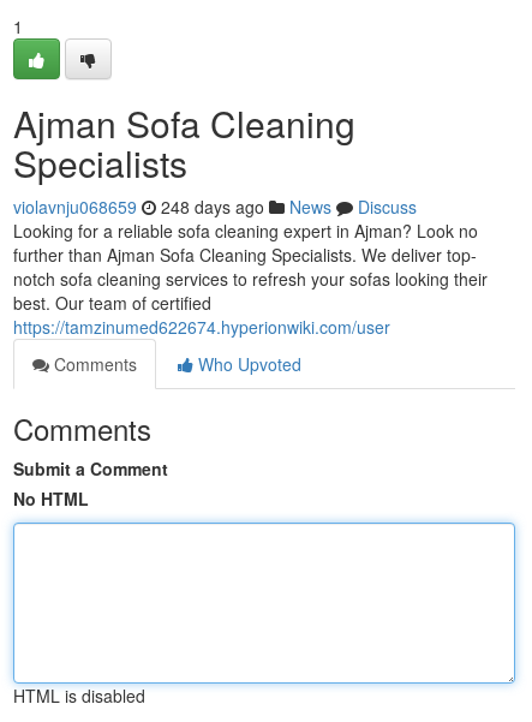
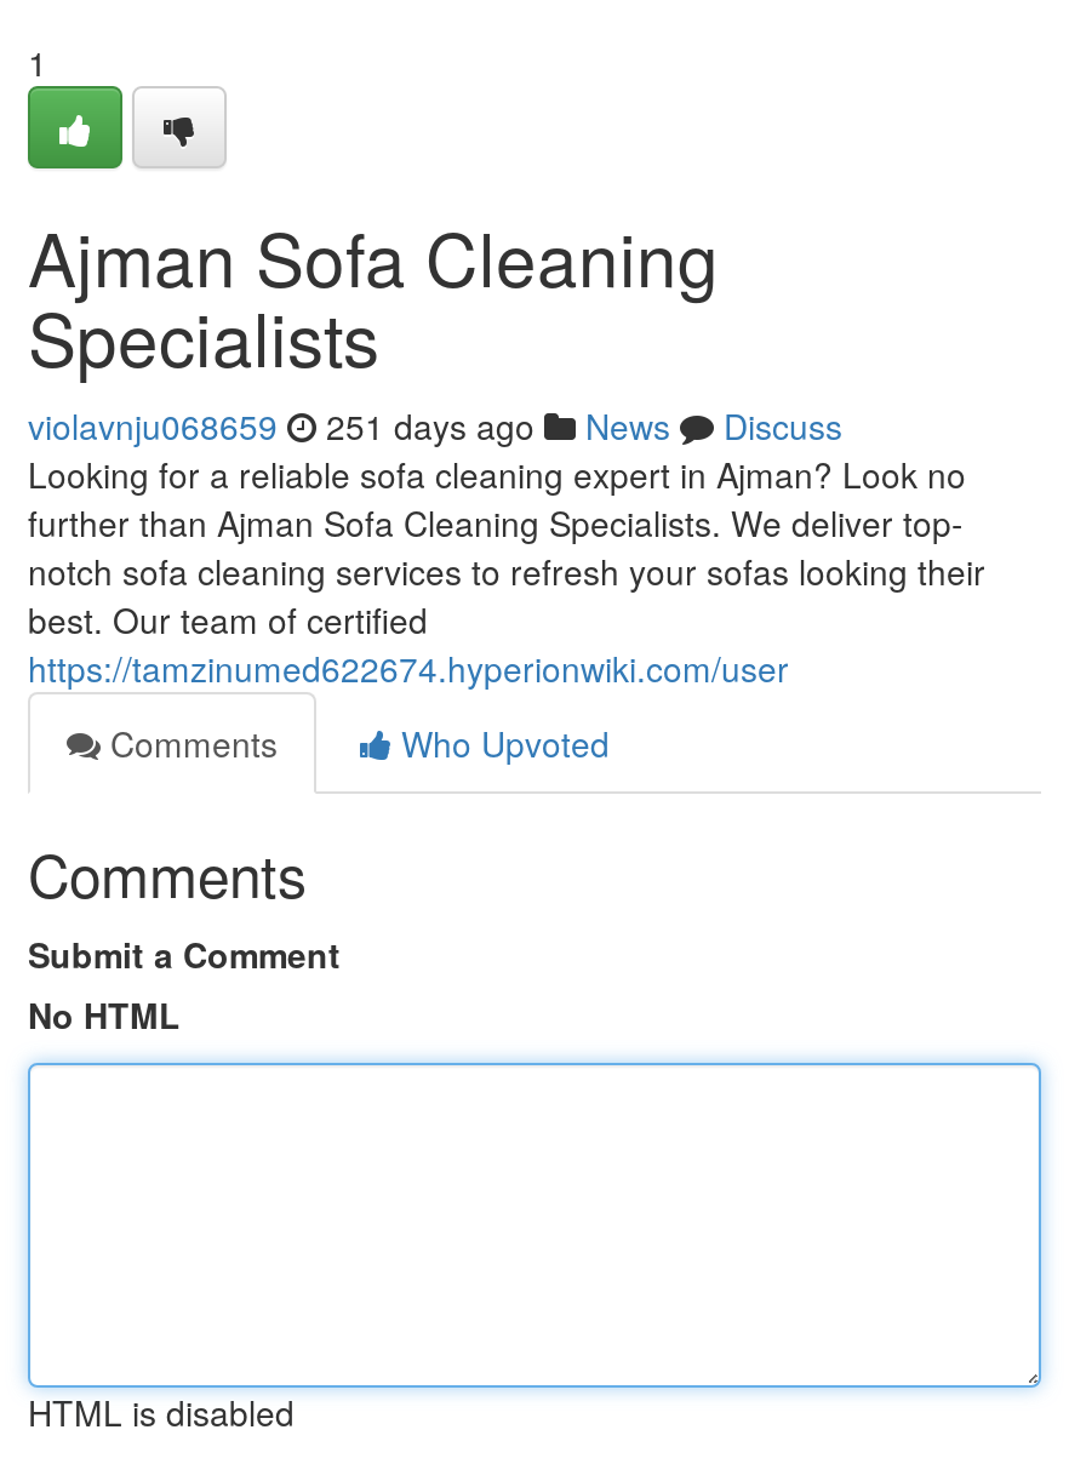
[13,195,417,219] violavnju068659 248 days ago News Discuss -> [28,401,842,450] violavnju068659 251 days ago News Discuss

